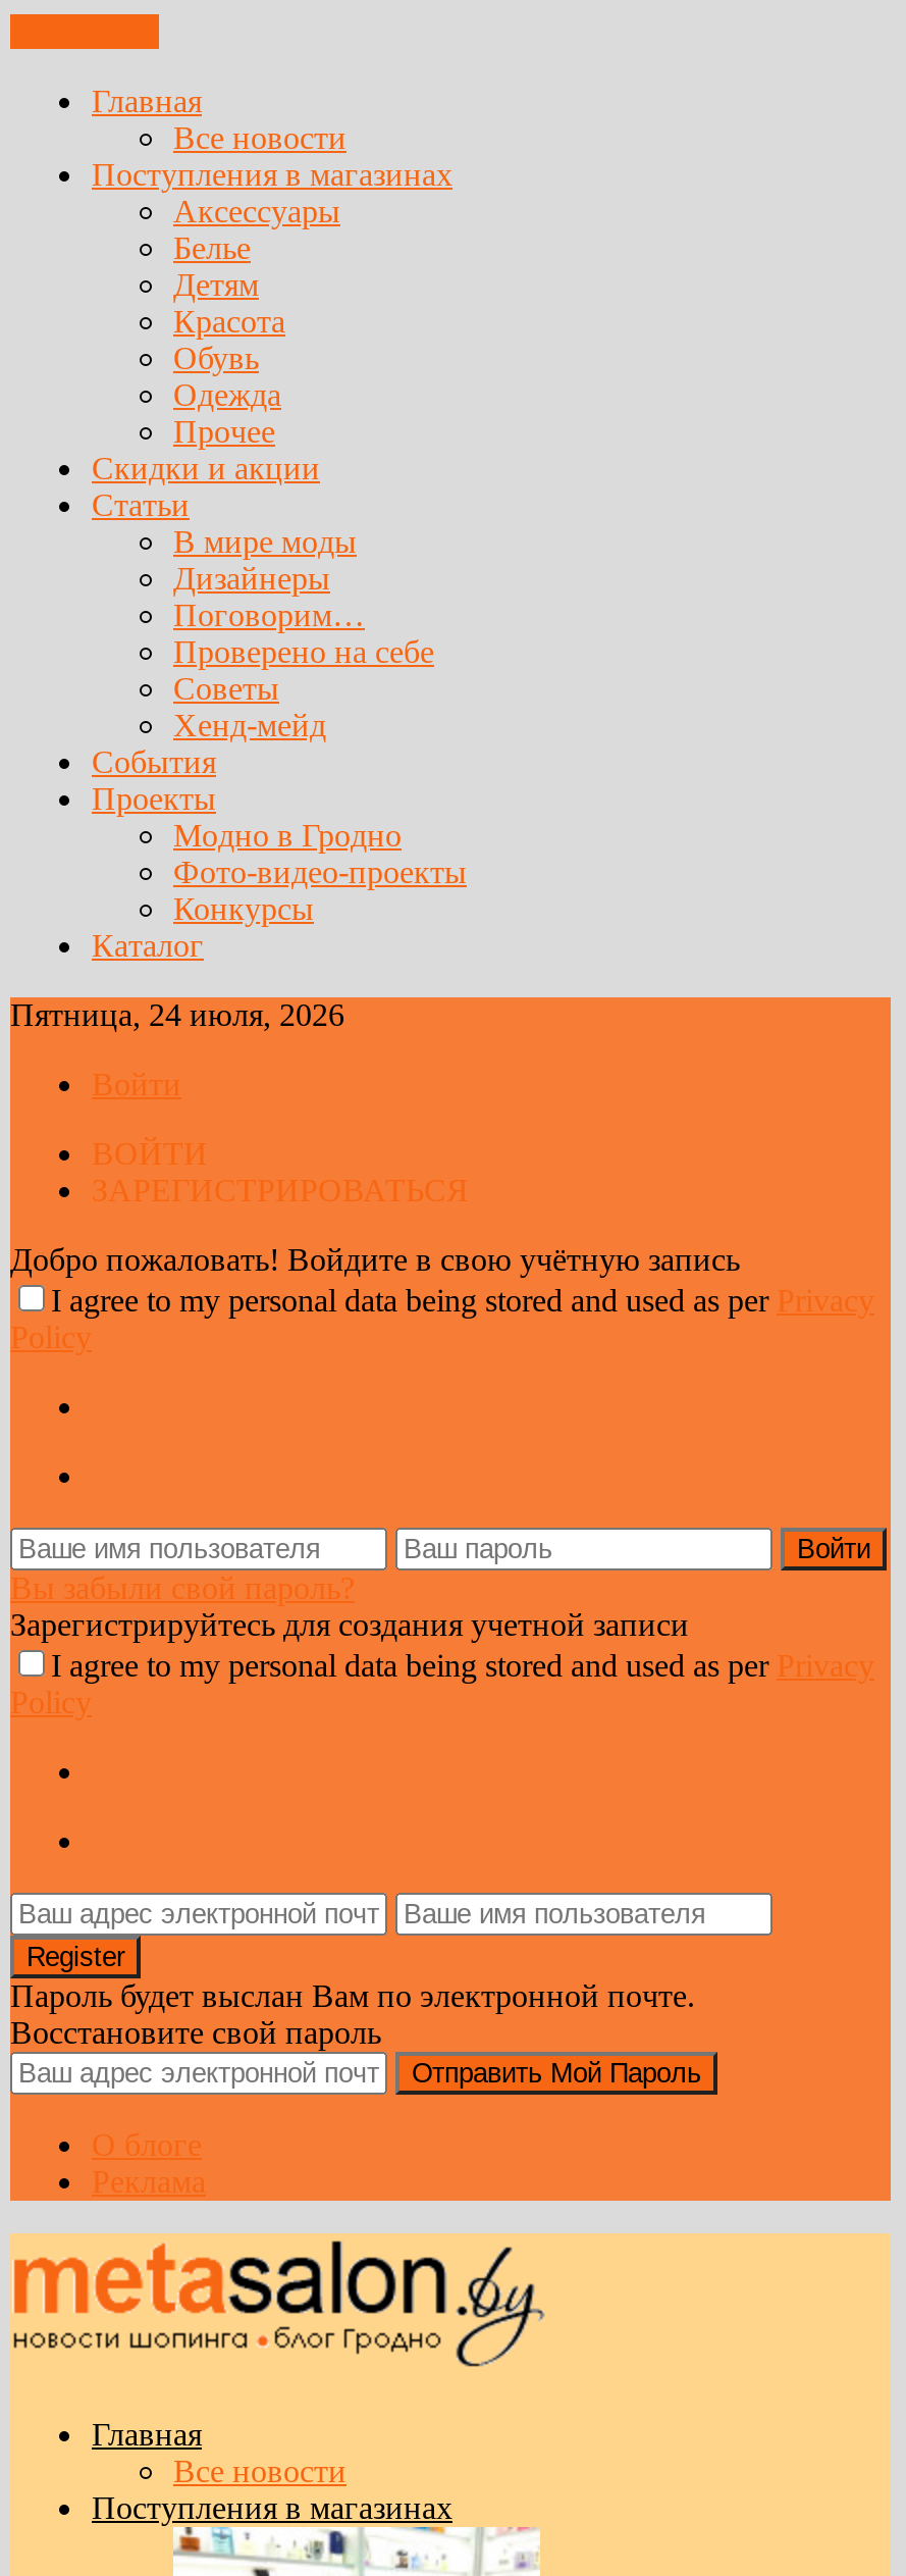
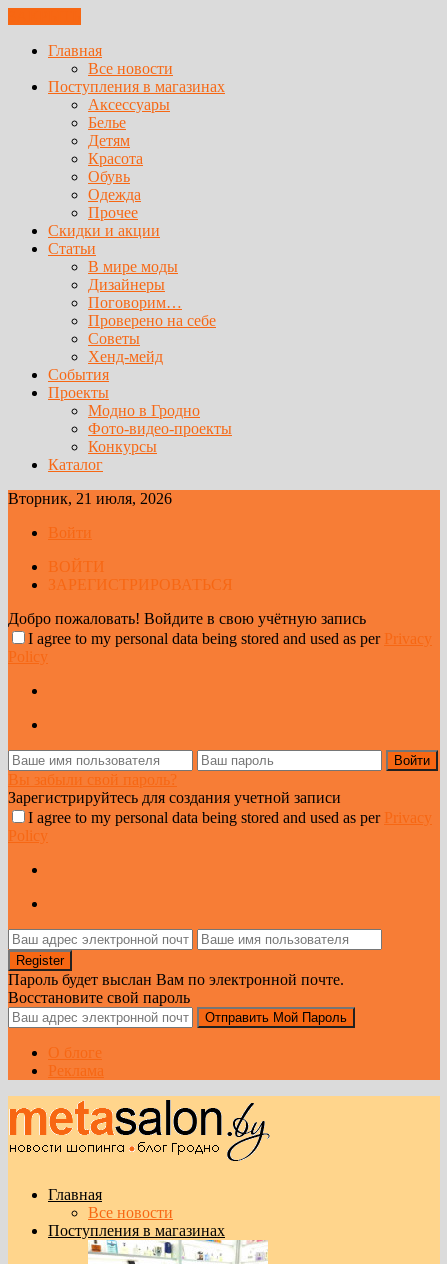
[10,997,344,1032] Пятница, 24 июля, 2026 -> [8,490,172,507] Вторник, 21 июля, 2026

